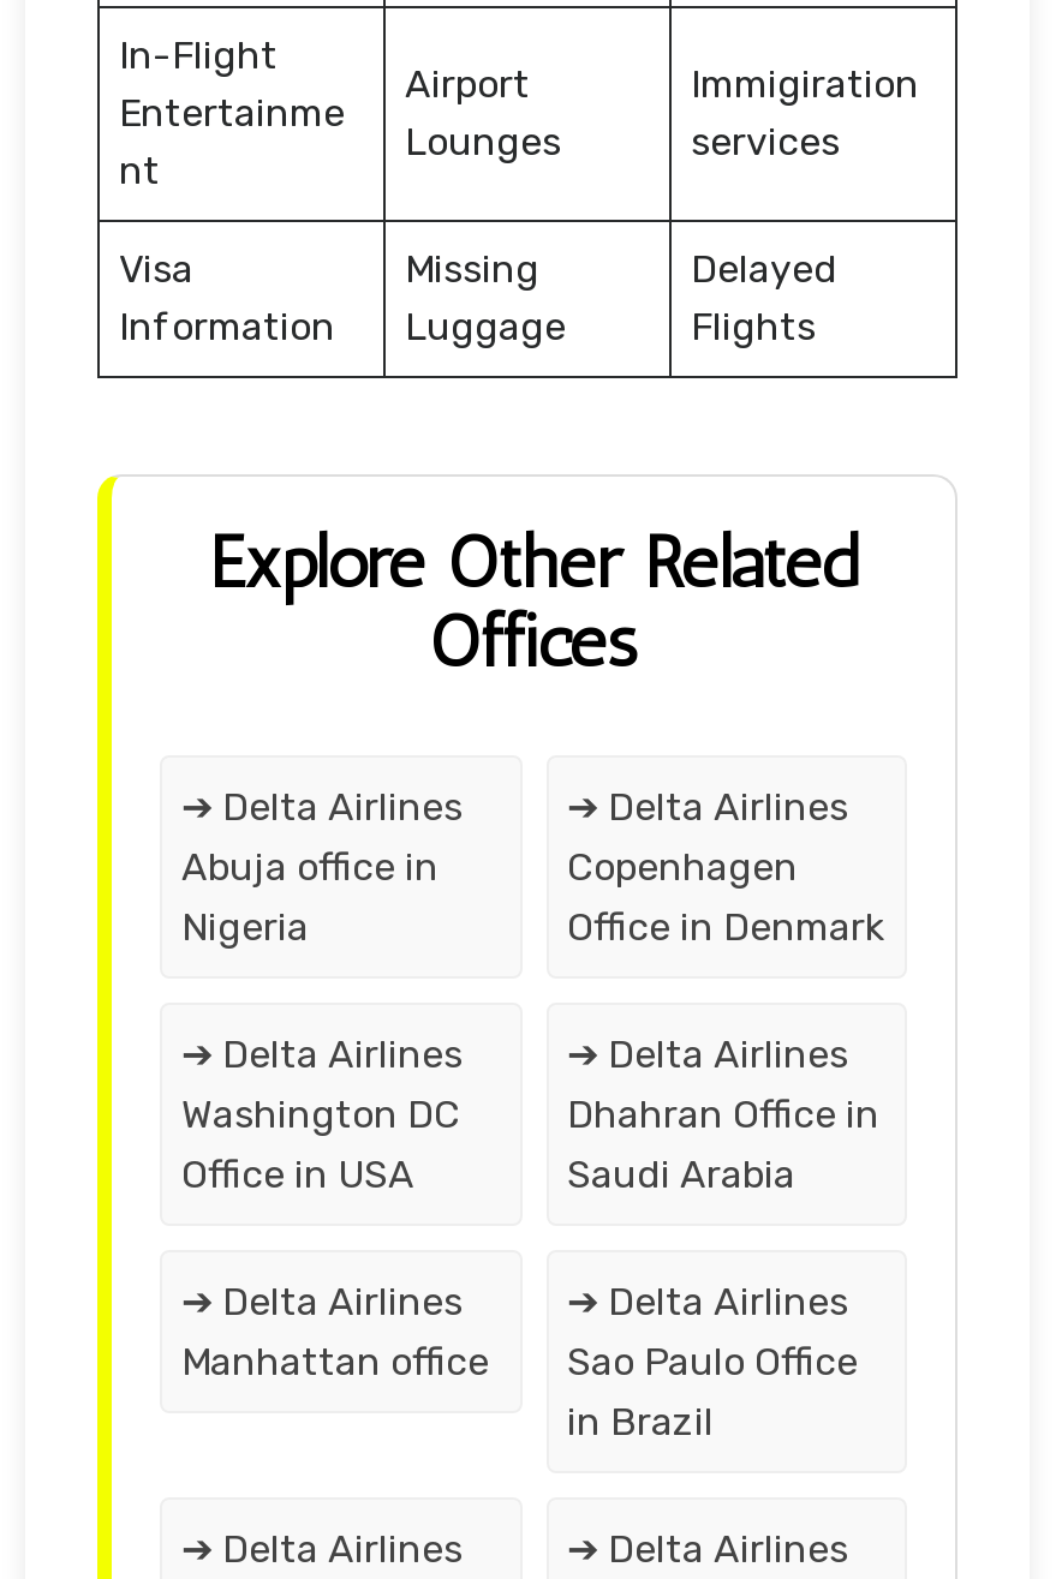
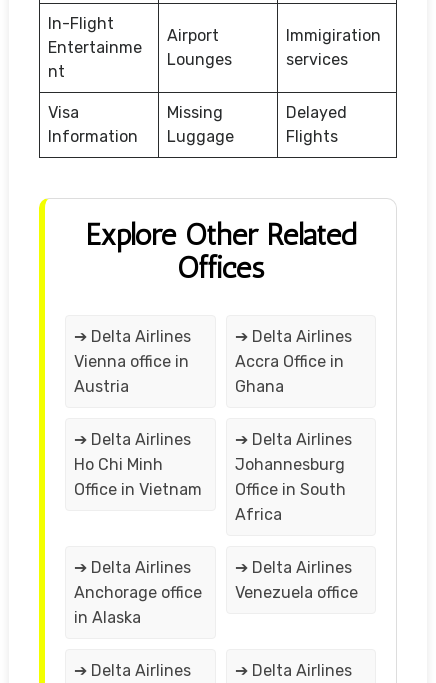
[181,843,438,949] Abuja office in | Nigeria -> [74,352,189,396] Vienna office in | Austria
[567,843,884,949] Copenhagen | Office in Denmark -> [234,352,343,396] Accra Office in | Ghana
[181,1091,460,1196] Washington DC | Office in USA -> [74,455,202,499] Ho Chi Minh | Office in Vietnam
[567,1091,879,1196] Dhahran Office in | Saudi Arabia -> [234,455,345,524] Johannesburg | Office in South | Africa
[181,1338,489,1384] Manhattan office -> [74,583,202,627] Anchorage office | in Alaska
[567,1338,858,1444] Sao Paulo Office | in Brazil -> [234,583,357,602] Venezuela office

